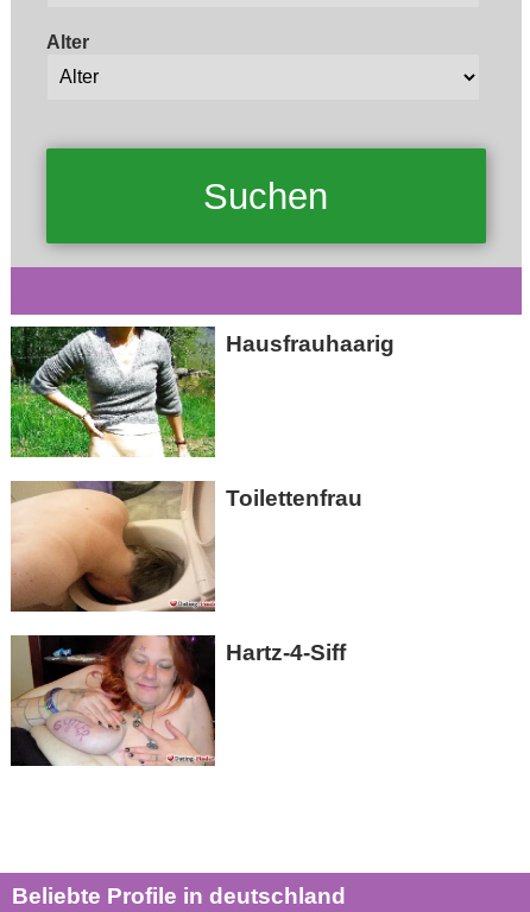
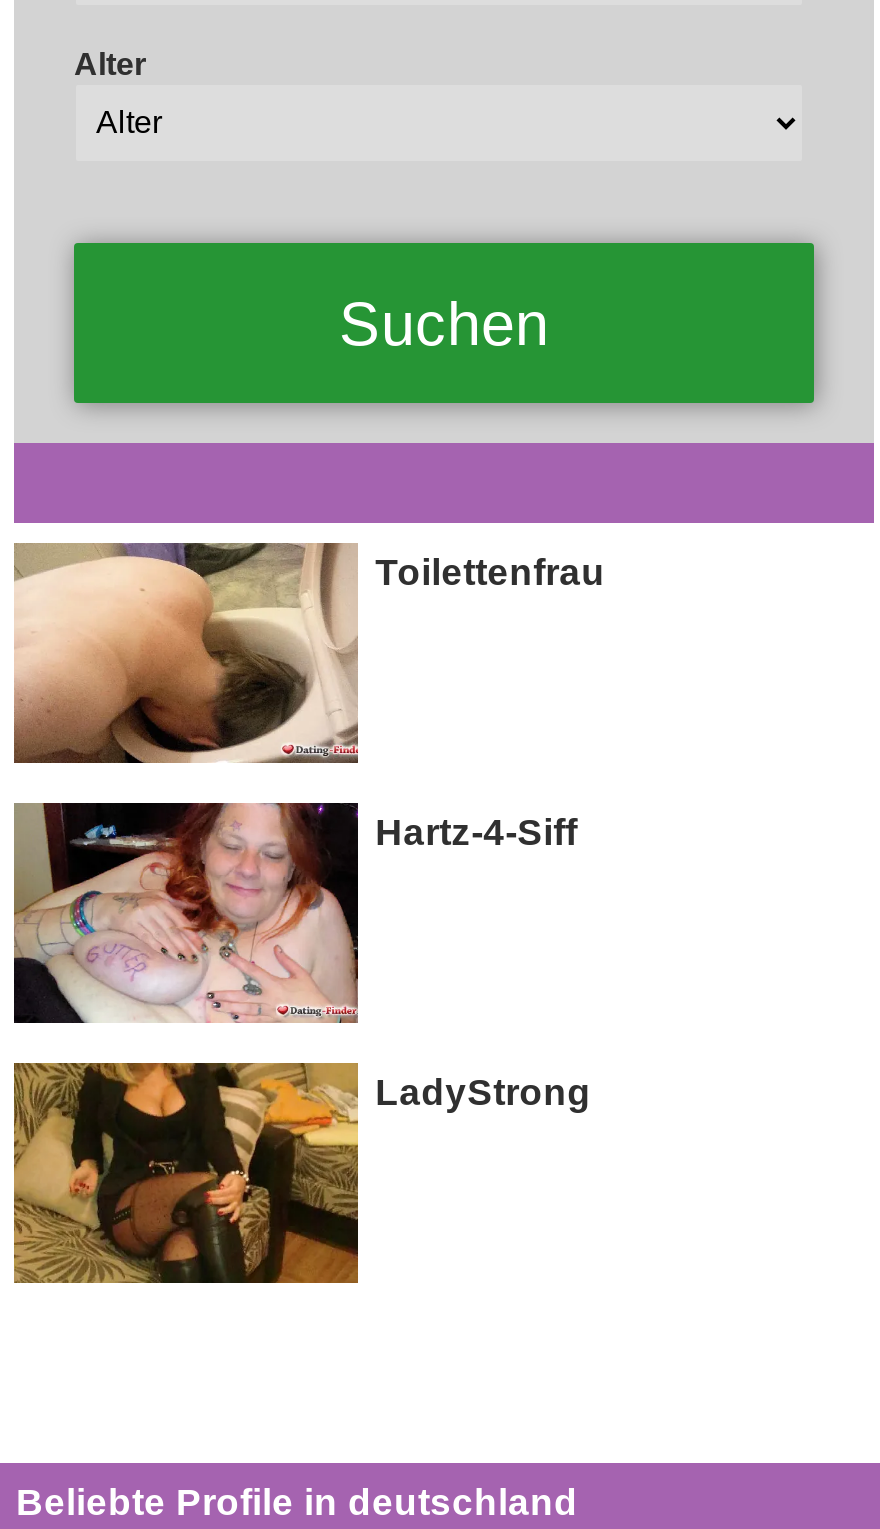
[10,325,394,458] [image] | Hausfrauhaarig -> none
moved [8,479,362,665] -> [10,539,605,854]: [image] | Toilettenfrau | Hartz-4-Siff
moved [10,633,217,767] -> [12,799,362,1025]: [image]
none -> [12,1061,591,1285] [image] | LadyStrong

